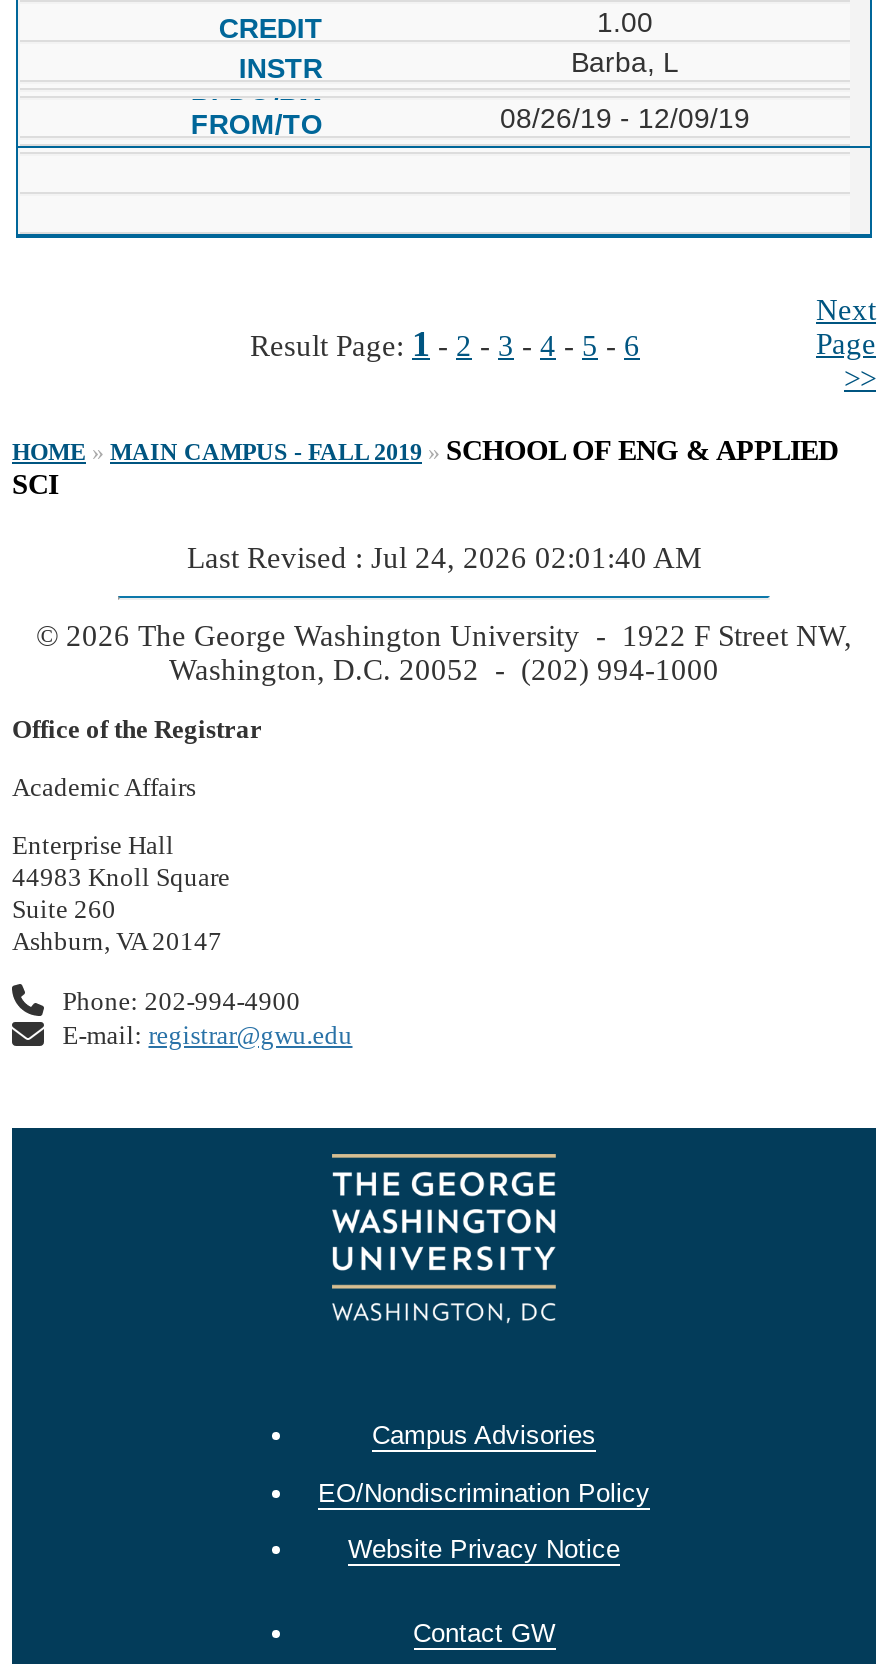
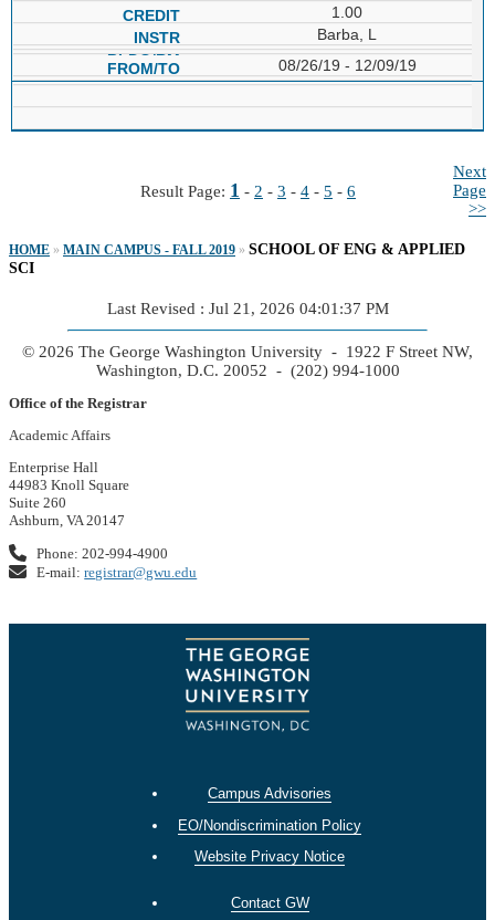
[187,541,701,573] Last Revised : Jul 24, 2026 02:01:40 AM -> [107,299,388,317] Last Revised : Jul 21, 2026 04:01:37 PM

